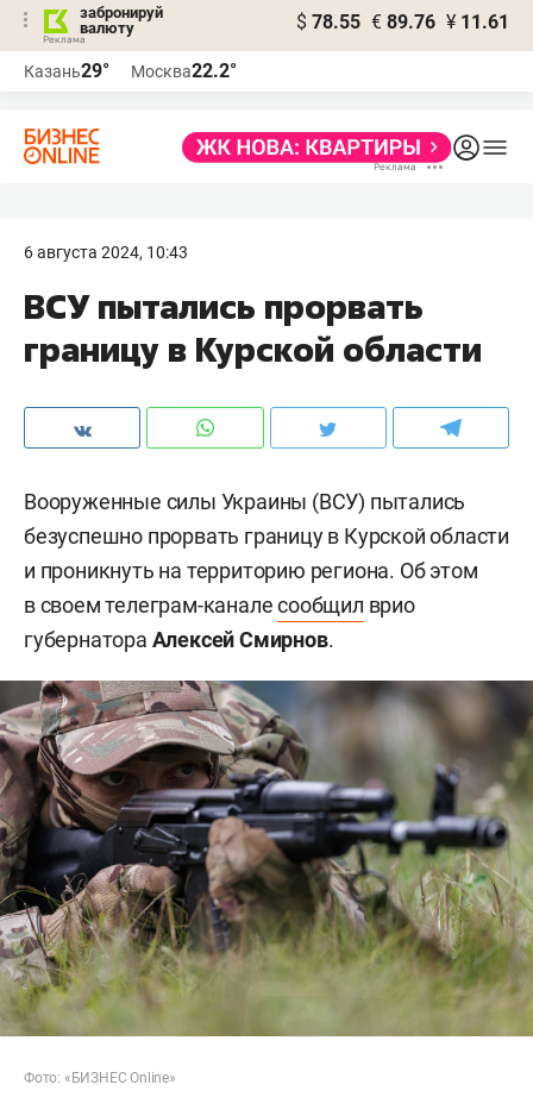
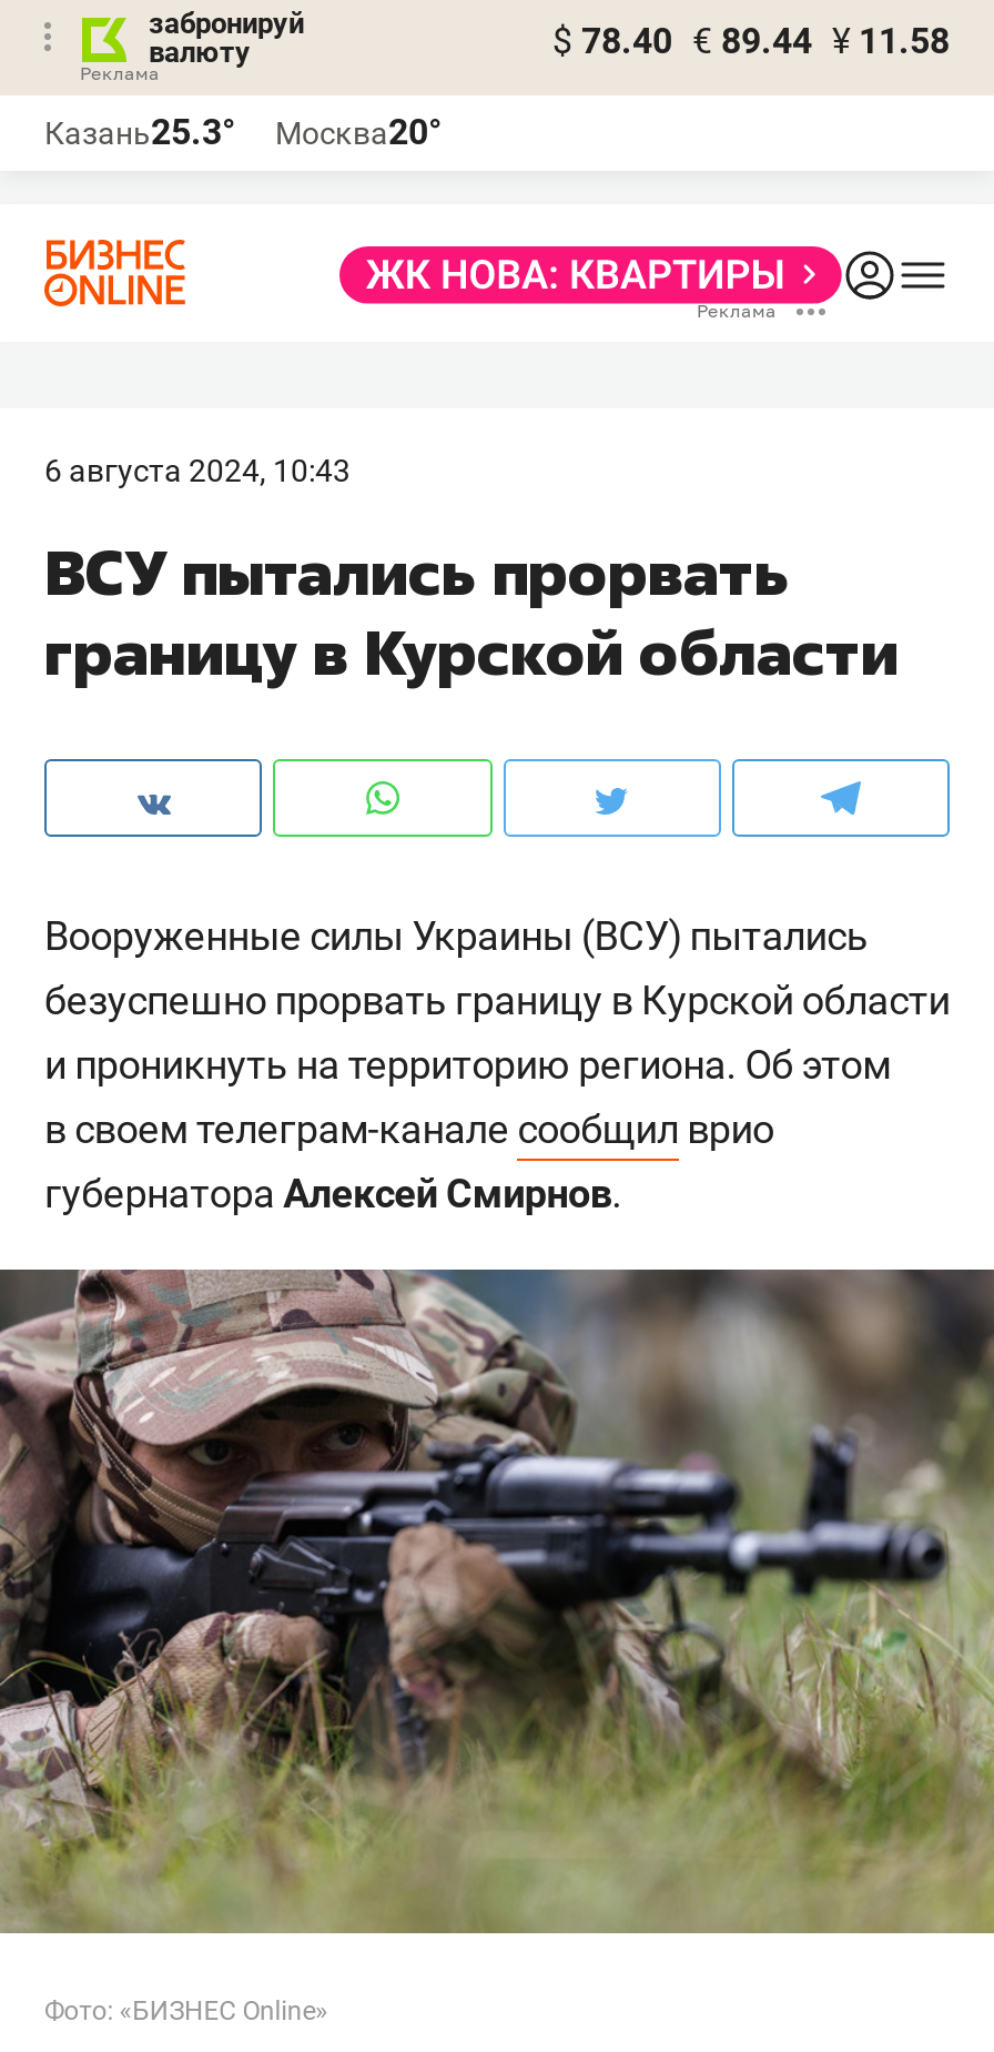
[296,11,509,33] $ 78.55 € 89.76 ¥ 11.61 -> [552,20,950,62] $ 78.40 € 89.44 ¥ 11.58
[24,59,109,82] Казань29° -> [44,111,235,153] Казань25.3°
[131,59,237,82] Москва22.2° -> [275,111,442,153] Москва20°

